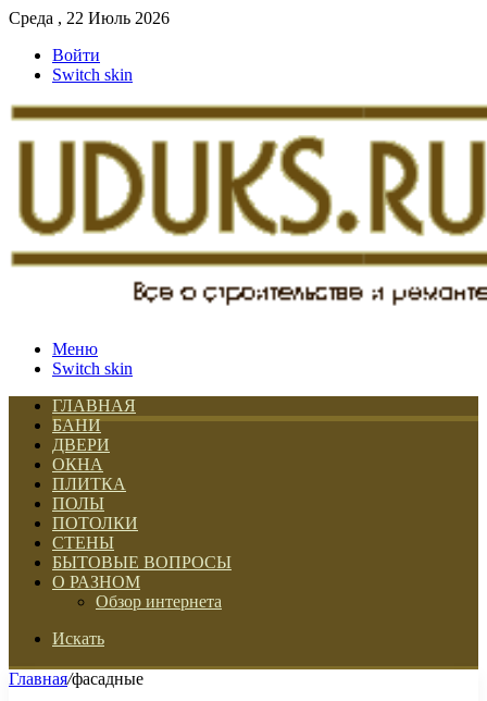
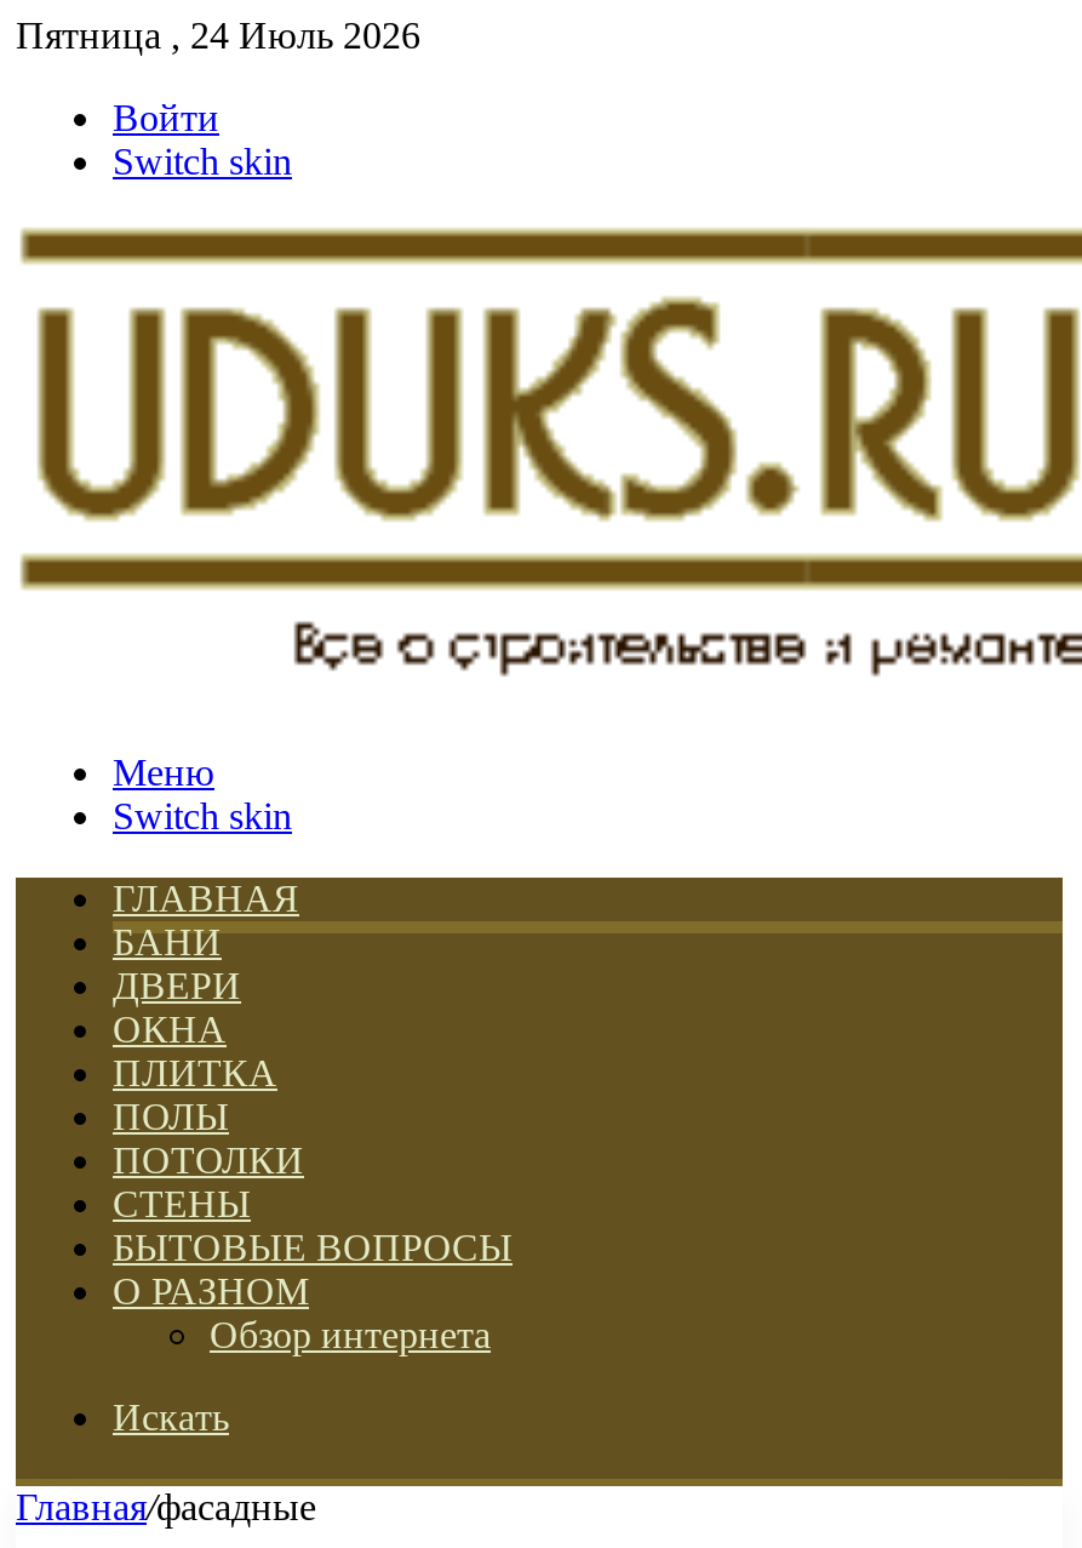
[9,9,170,27] Среда , 22 Июль 2026 -> [16,15,420,56] Пятница , 24 Июль 2026

